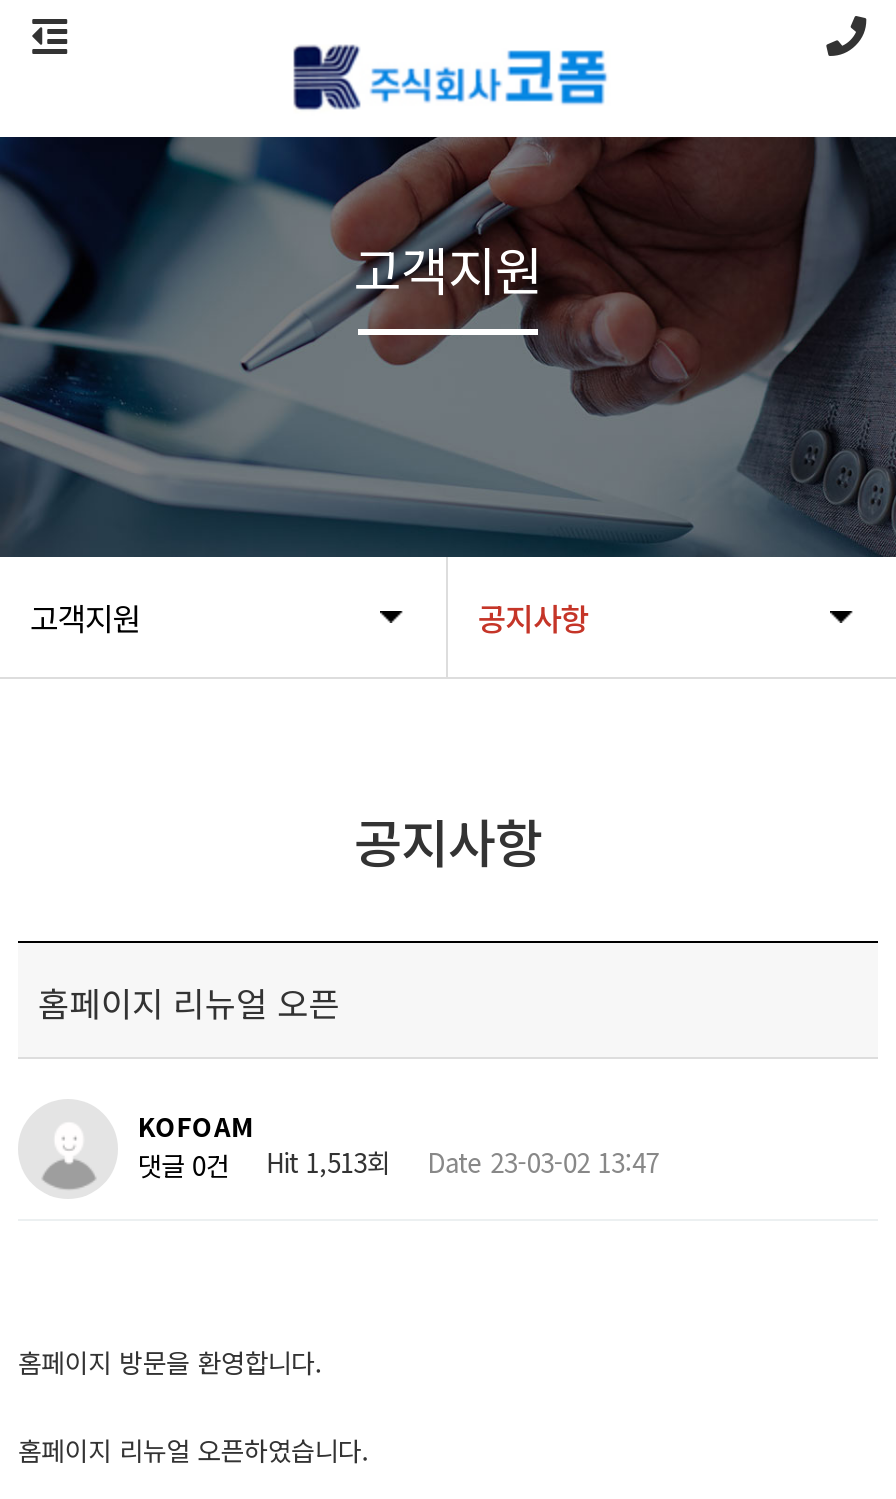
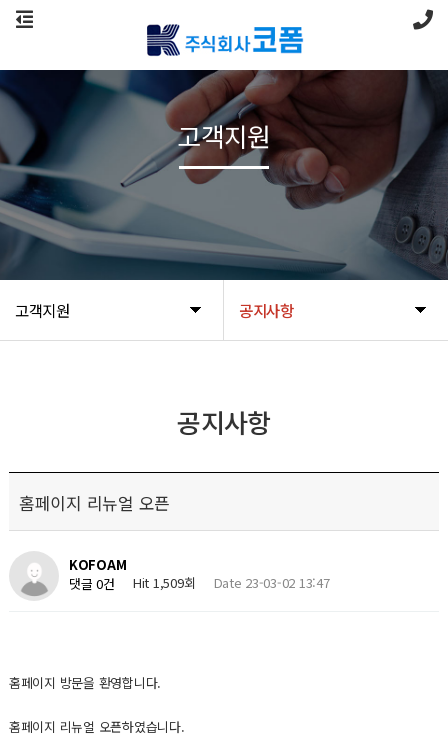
[138,1143,659,1184] 댓글 0건 Hit 1,513회 Date 23-03-02 13:47 -> [69,573,330,593] 댓글 0건 Hit 1,509회 Date 23-03-02 13:47

